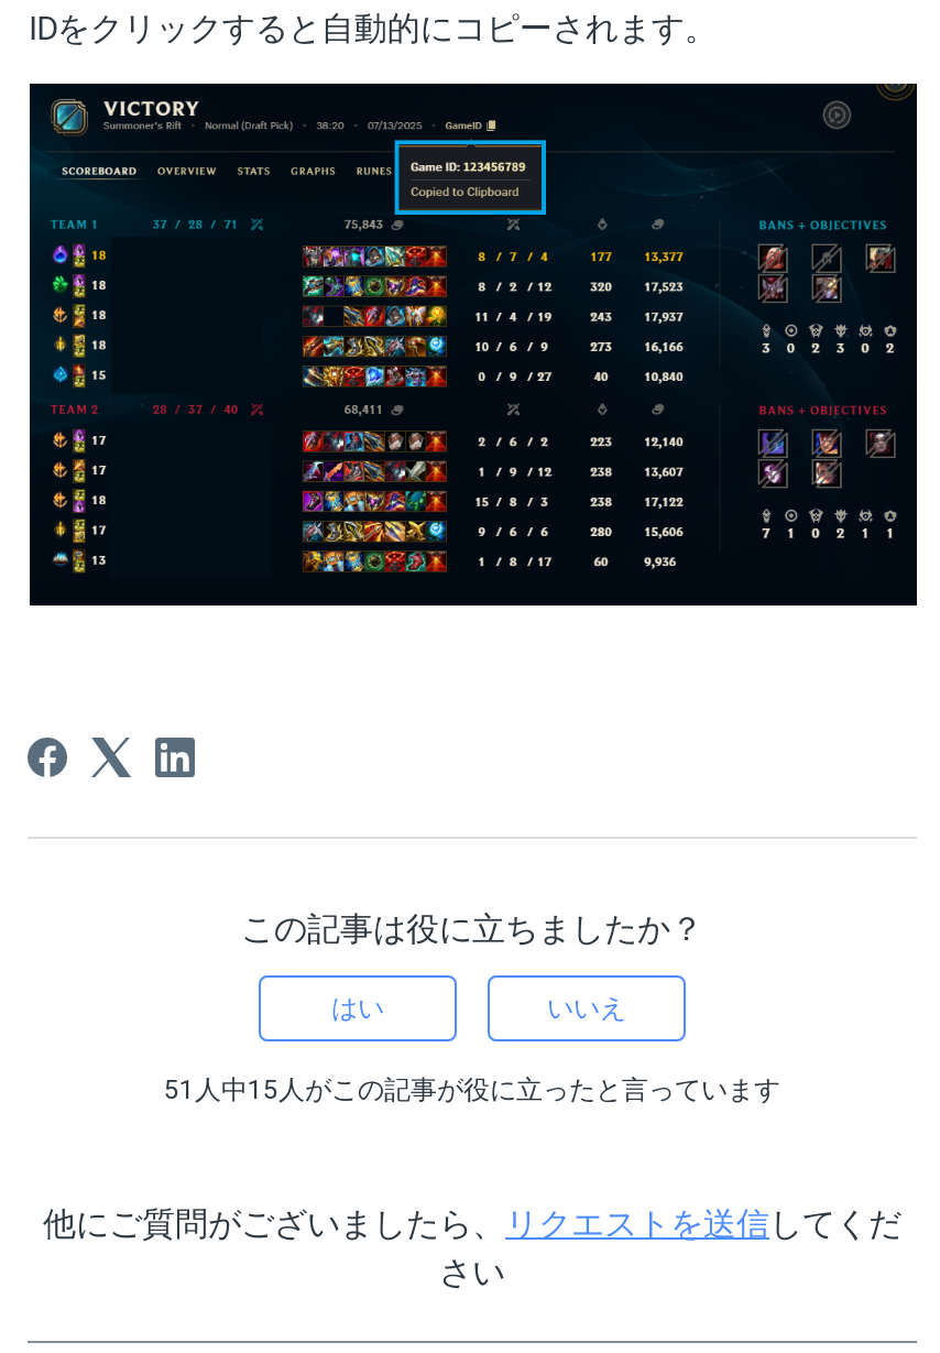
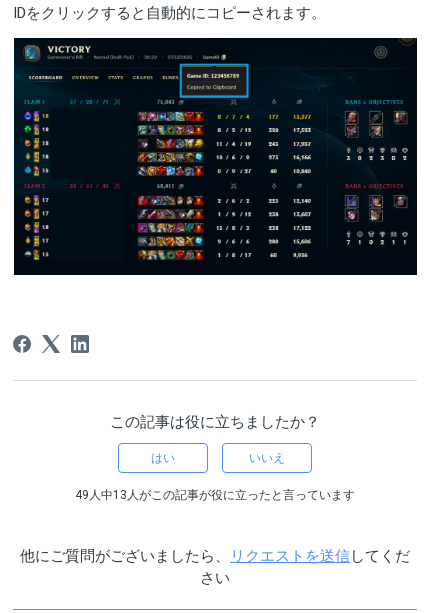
[164,1074,780,1105] 51人中15人がこの記事が役に立ったと言っています -> [75,488,355,502] 49人中13人がこの記事が役に立ったと言っています

